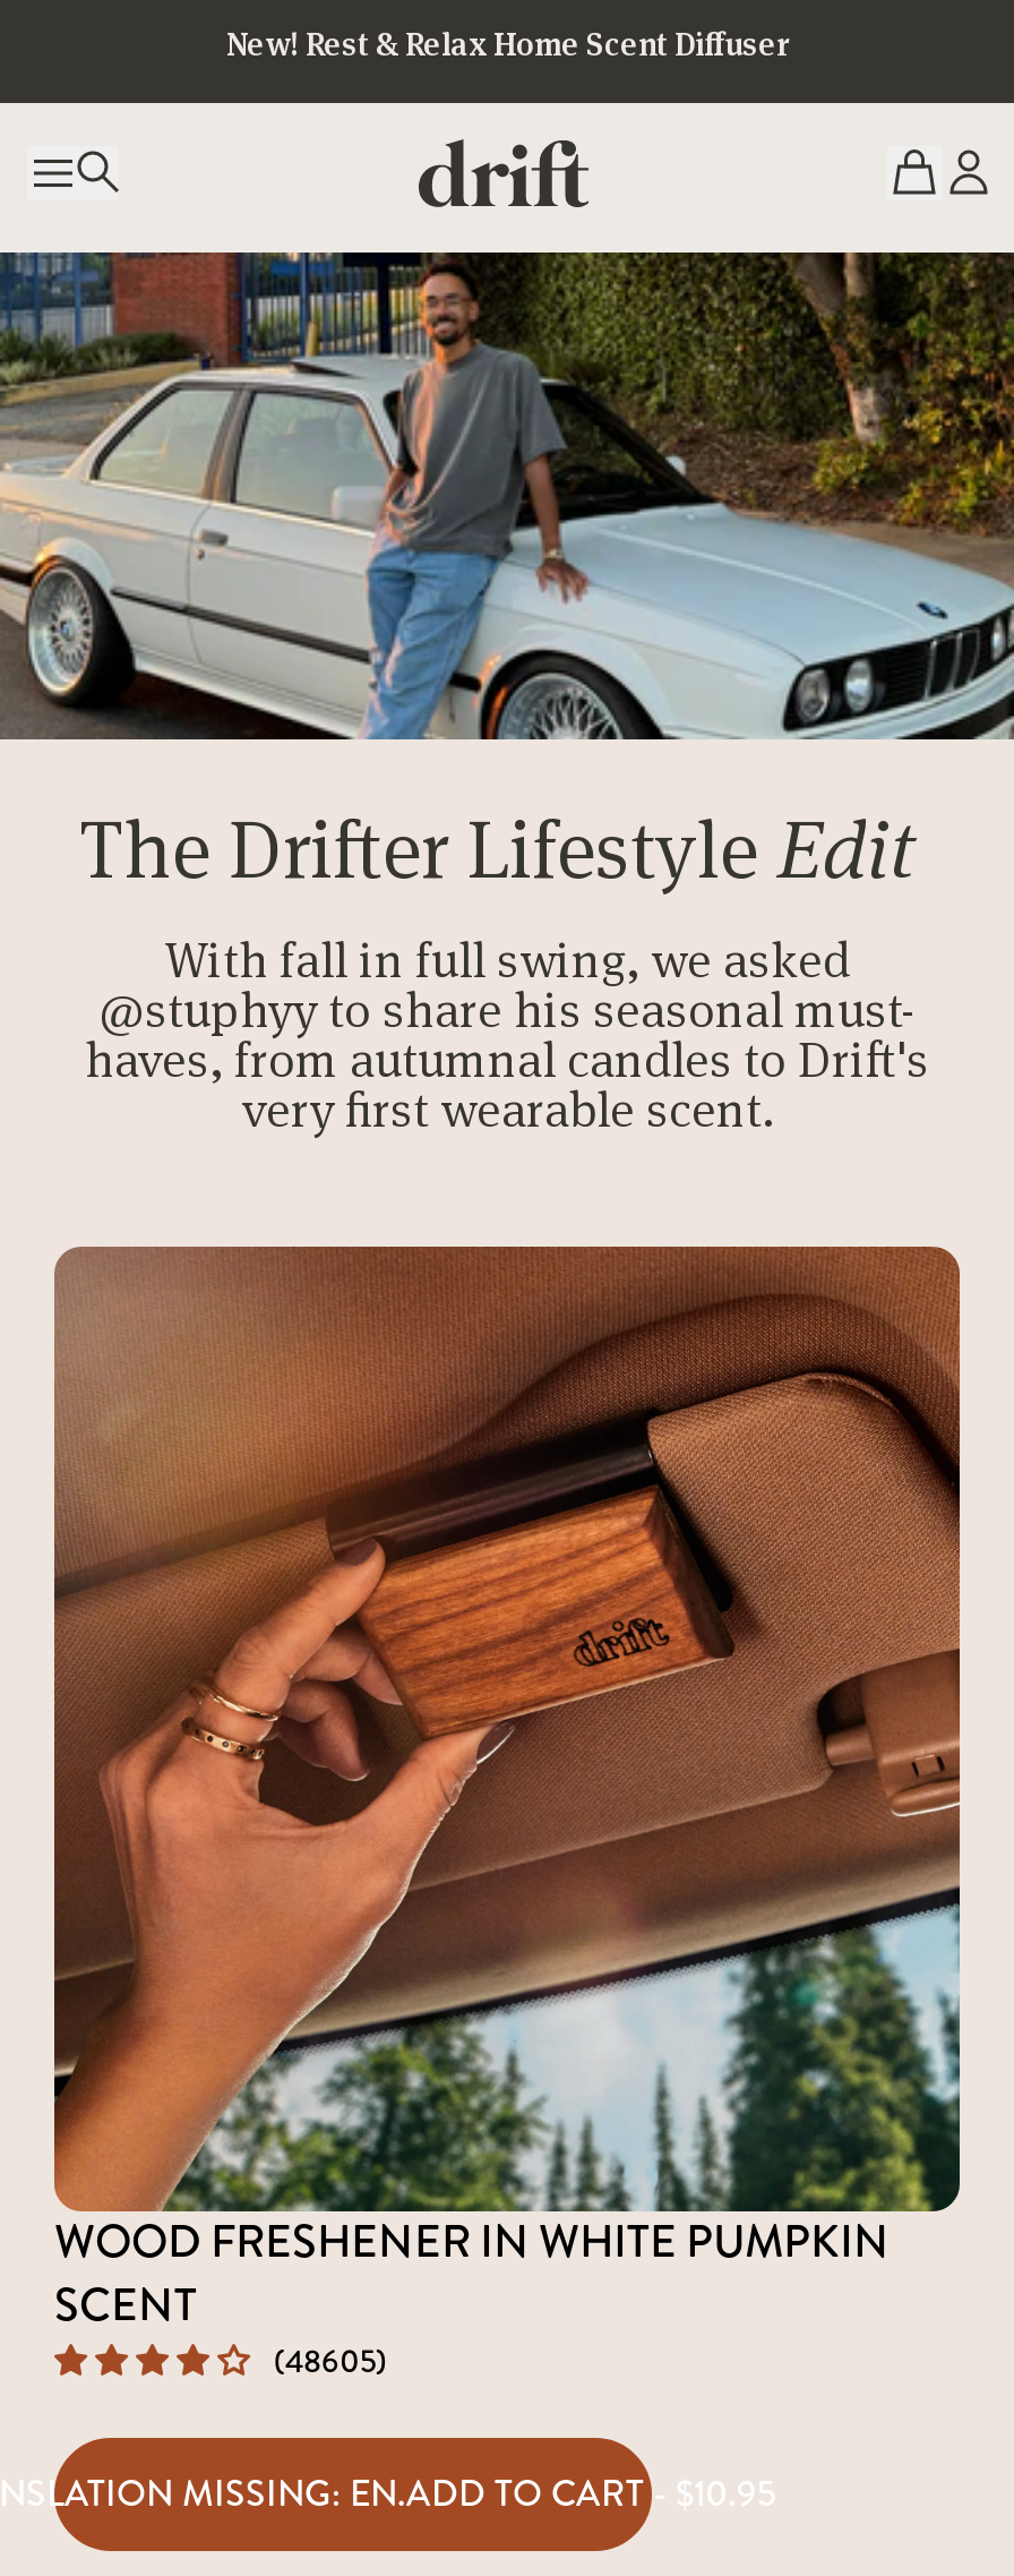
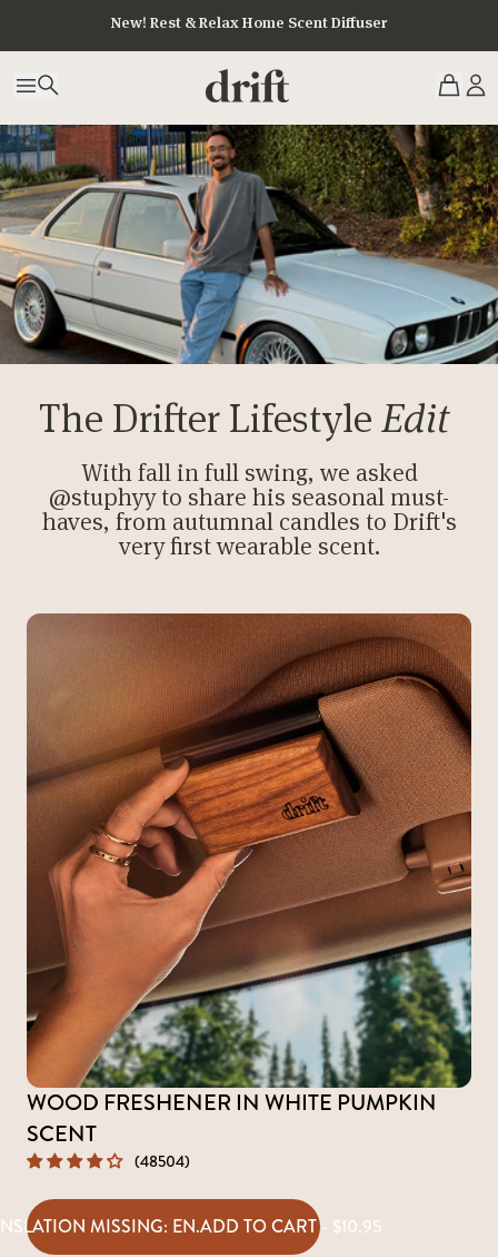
[274,2339,387,2384] (48605) -> [135,1150,190,1173] (48504)

